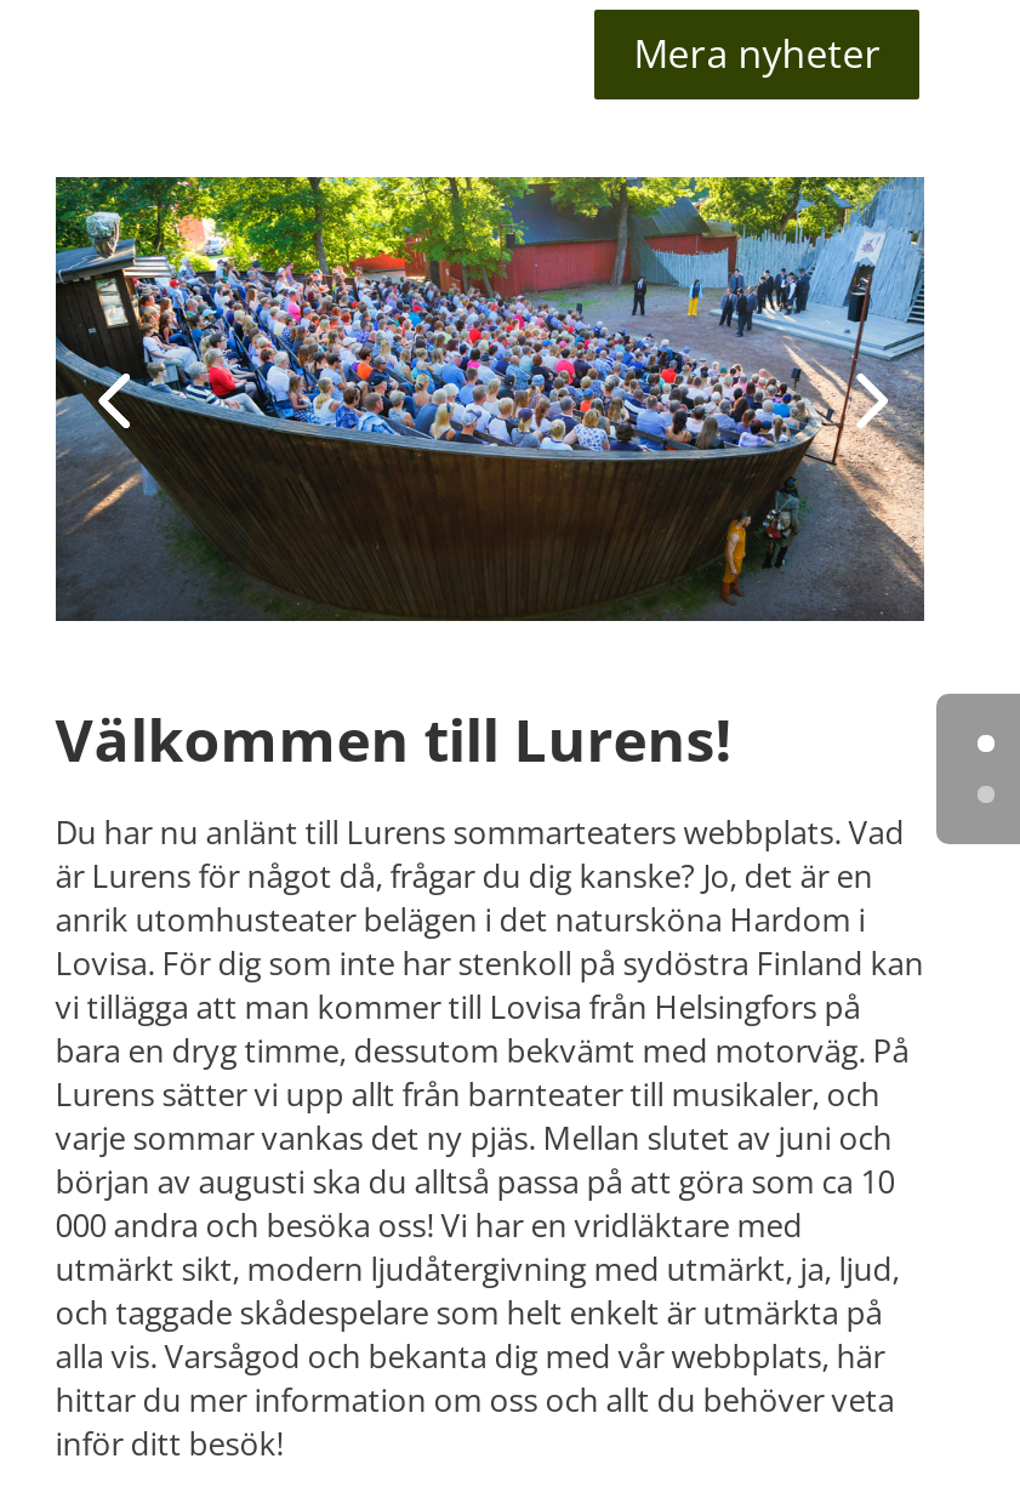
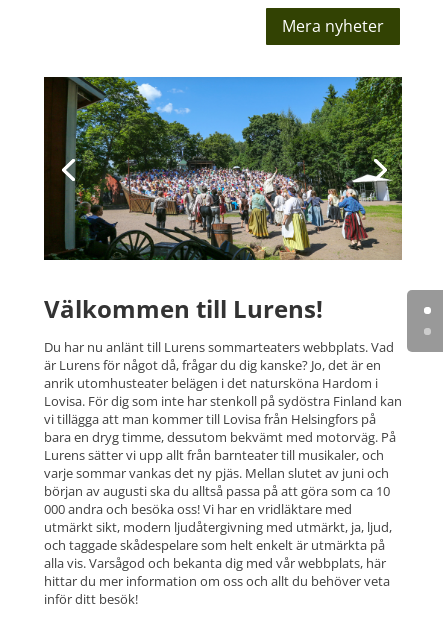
[53,175,927,623] [image] -> [43,76,403,261] [image]

